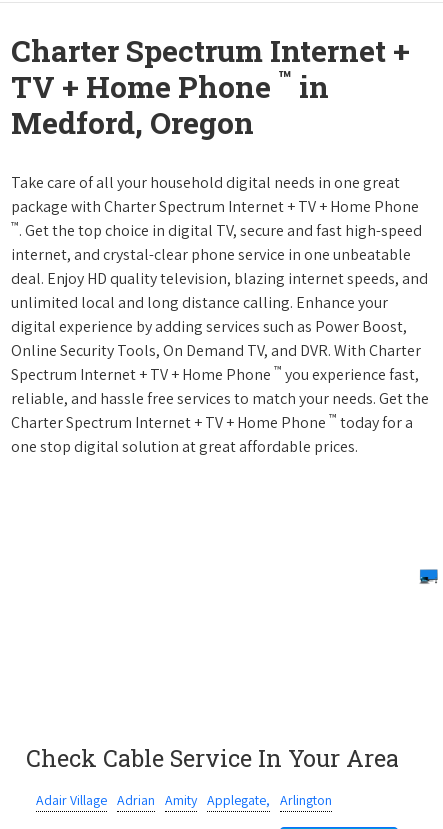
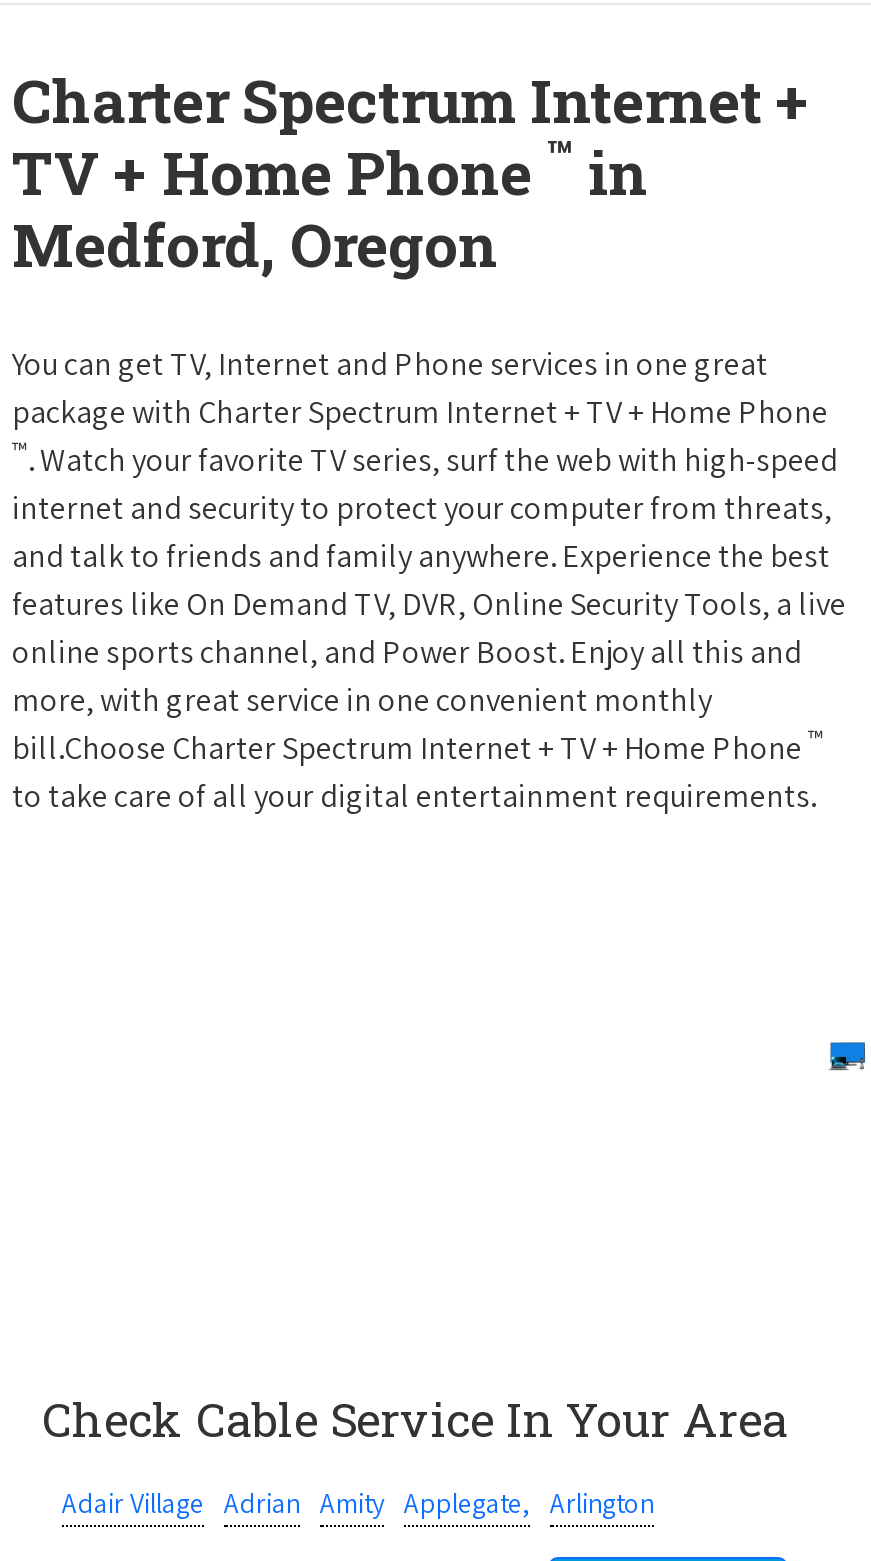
[11,172,400,193] Take care of all your household digital needs in one great -> [12,344,768,386] You can get TV, Internet and Phone services in one great
[11,218,429,457] ™. Get the top choice in digital TV, secure and fast high-speed | internet, and crystal-clear phone service in one unbeatable | deal. Enjoy HD quality television, blazing internet speeds, and | unlimited local and long distance calling. Enhance your | digital experience by adding services such as Power Boost, | Online Security Tools, On Demand TV, and DVR. With Charter | Spectrum Internet + TV + Home Phone ™ you experience fast, | reliable, and hassle free services to match your needs. Get the | Charter Spectrum Internet + TV + Home Phone ™ today for a | one stop digital solution at great affordable prices. -> [12,436,846,818] ™. Watch your favorite TV series, surf the web with high-speed | internet and security to protect your computer from threats, | and talk to friends and family anywhere. Experience the best | features like On Demand TV, DVR, Online Security Tools, a live | online sports channel, and Power Boost. Enjoy all this and | more, with great service in one convenient monthly | bill.Choose Charter Spectrum Internet + TV + Home Phone ™ | to take care of all your digital entertainment requirements.

